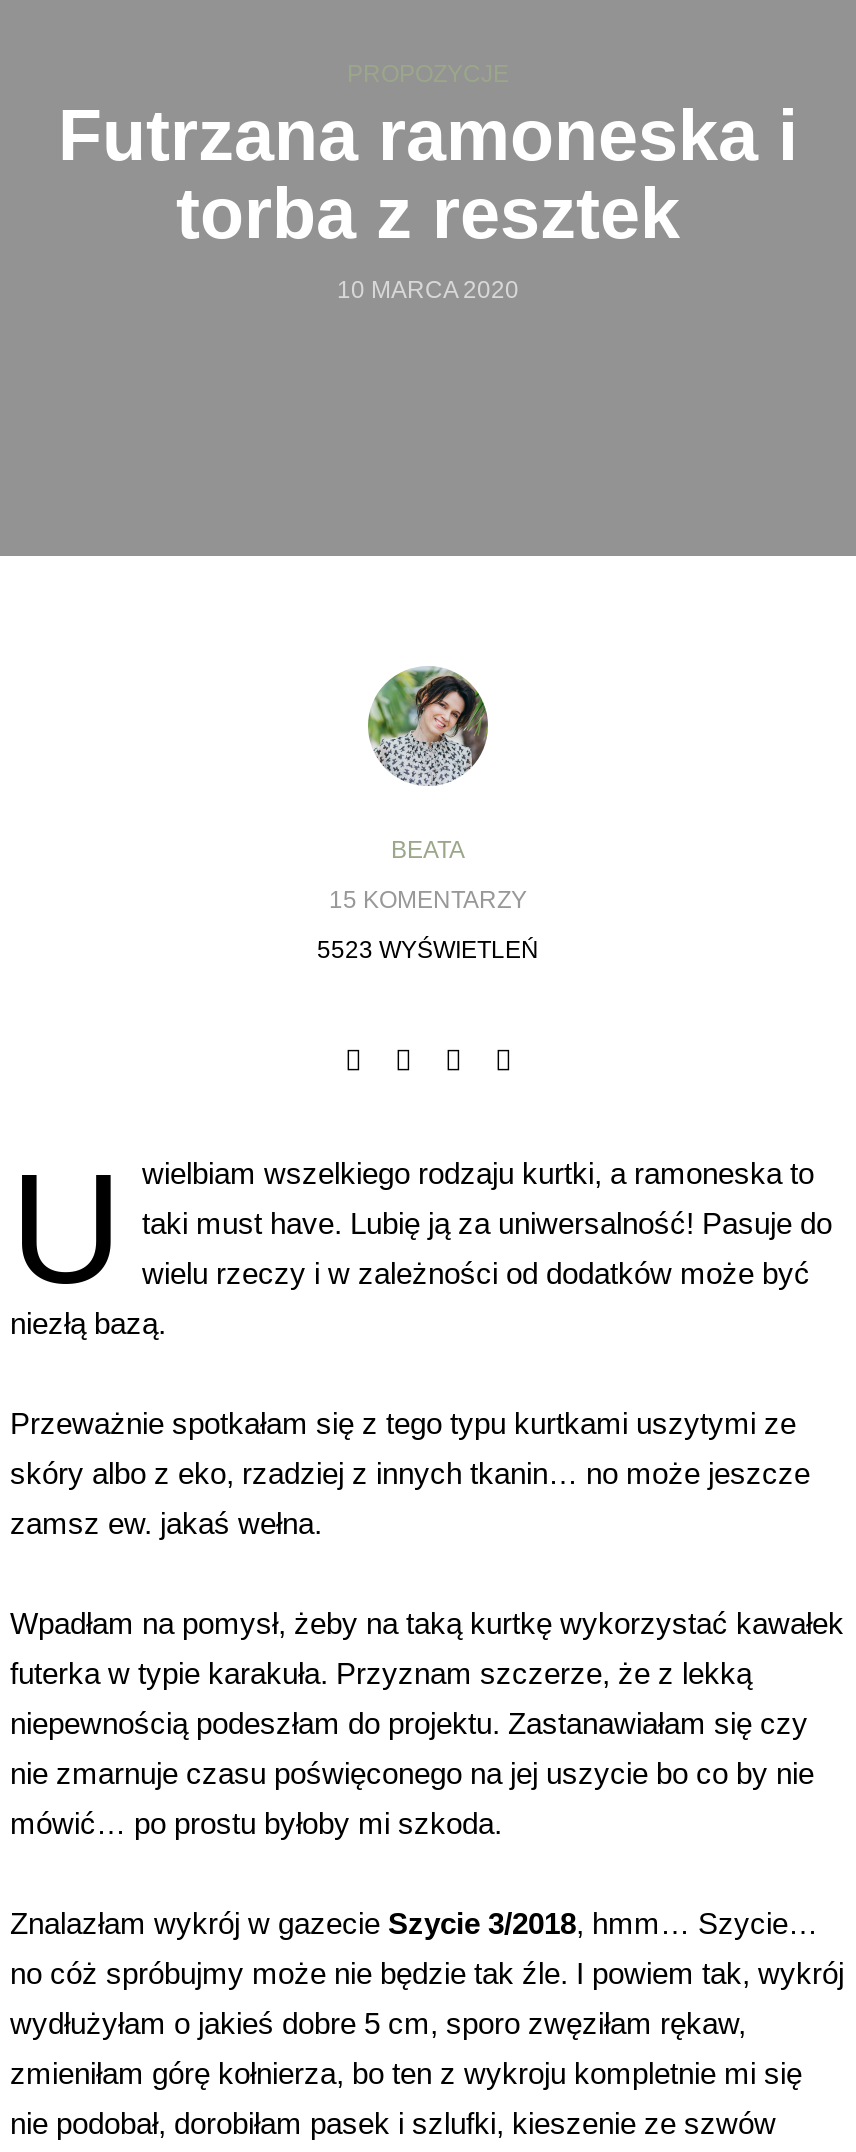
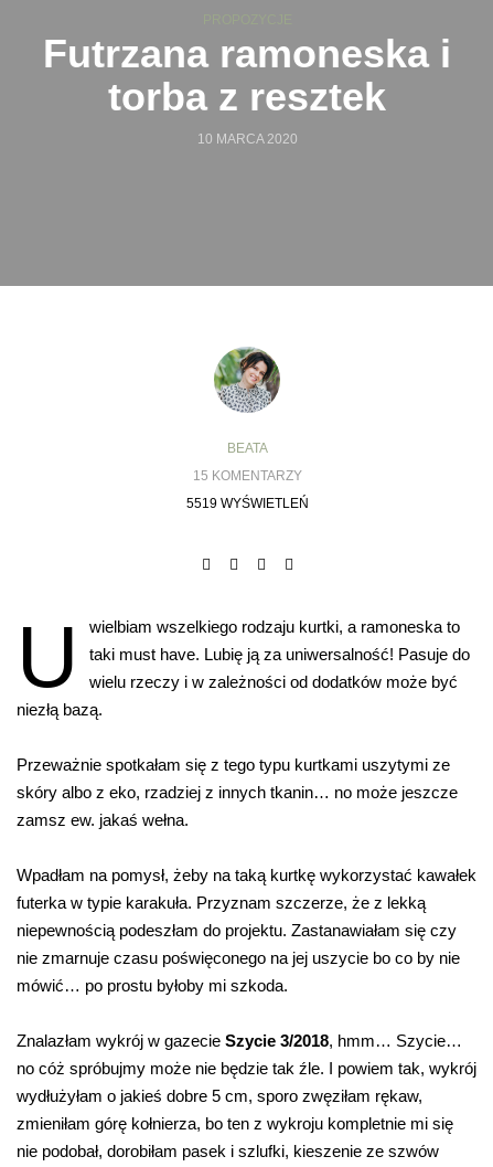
[317,935,539,963] 5523 WYŚWIETLEŃ -> [186,495,308,511] 5519 WYŚWIETLEŃ

